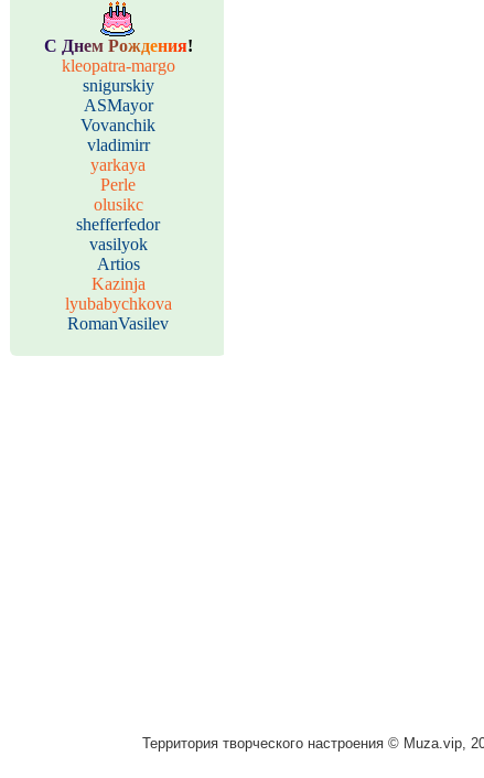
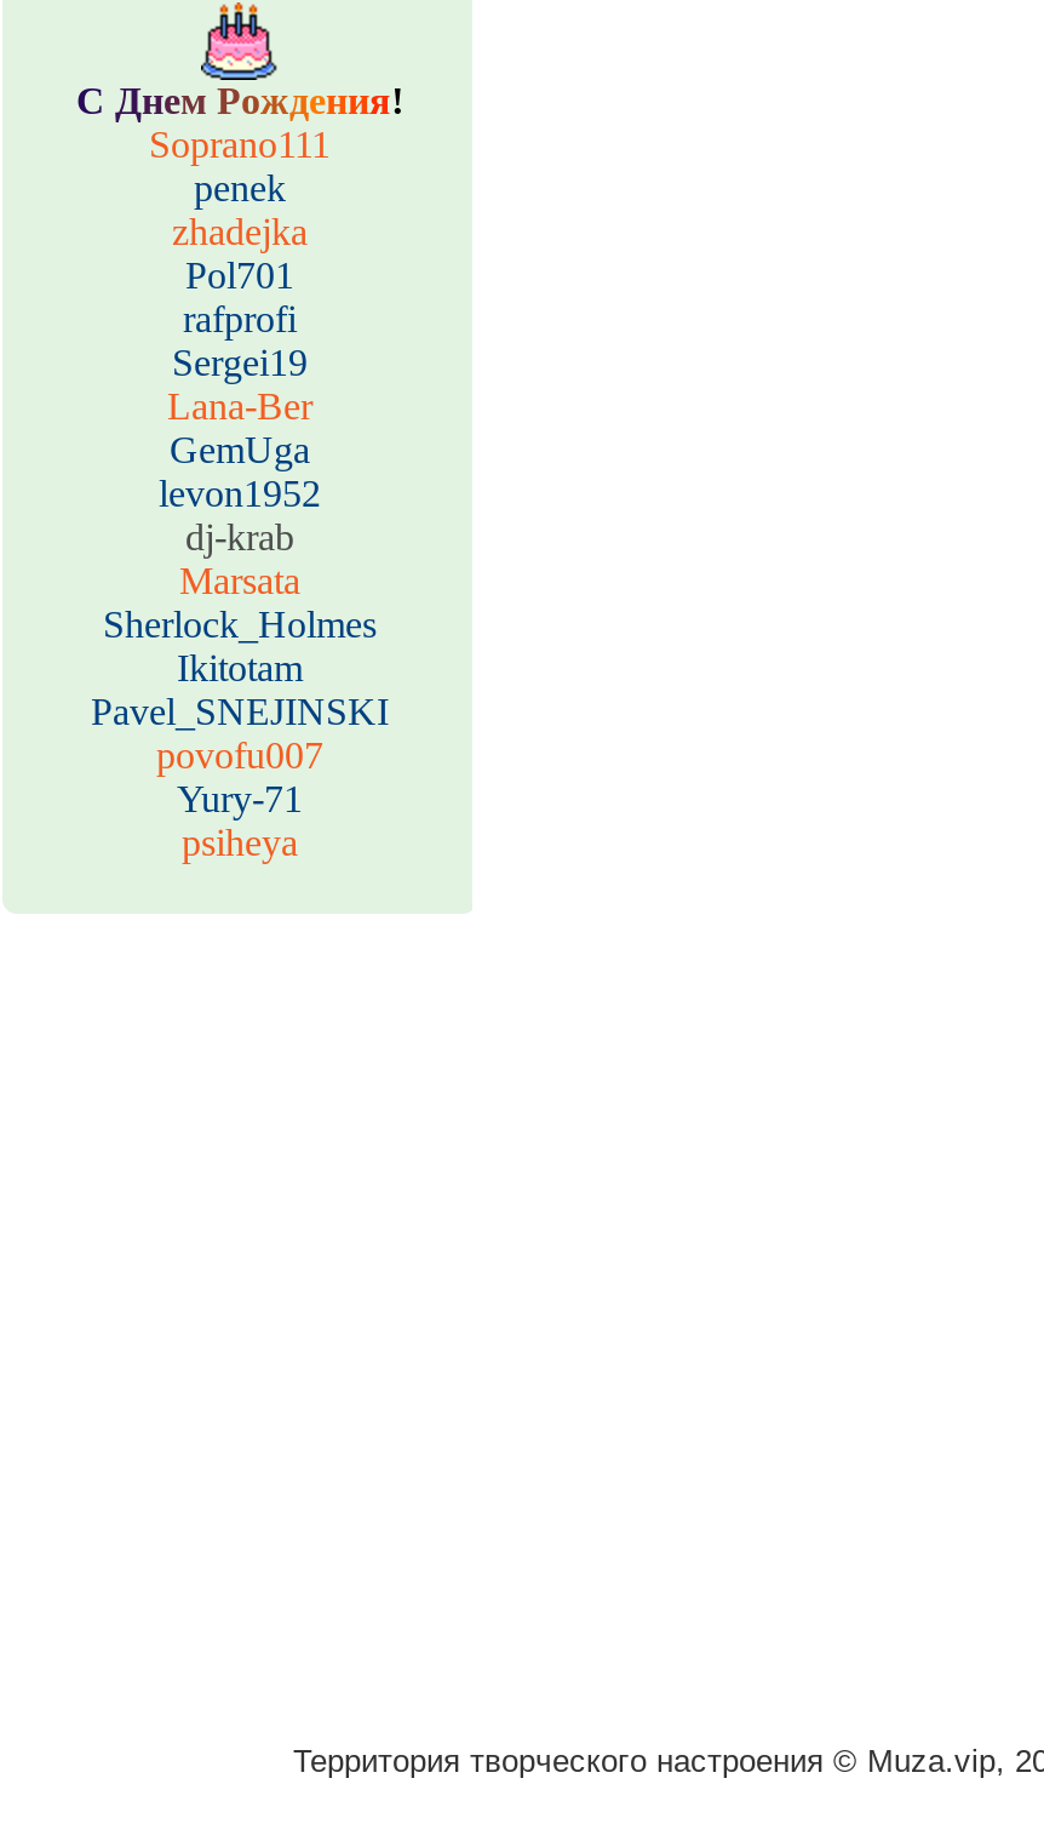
[61,56,175,333] kleopatra-margo | snigurskiy | ASMayor | Vovanchik | vladimirr | yarkaya | Perle | olusikc | shefferfedor | vasilyok | Artios | Kazinja | lyubabychkova | RomanVasilev -> [91,124,389,863] Soprano111 | penek | zhadejka | Pol701 | rafprofi | Sergei19 | Lana-Ber | GemUga | levon1952 | dj-krab | Marsata | Sherlock_Holmes | Ikitotam | Pavel_SNEJINSKI | povofu007 | Yury-71 | psiheya

